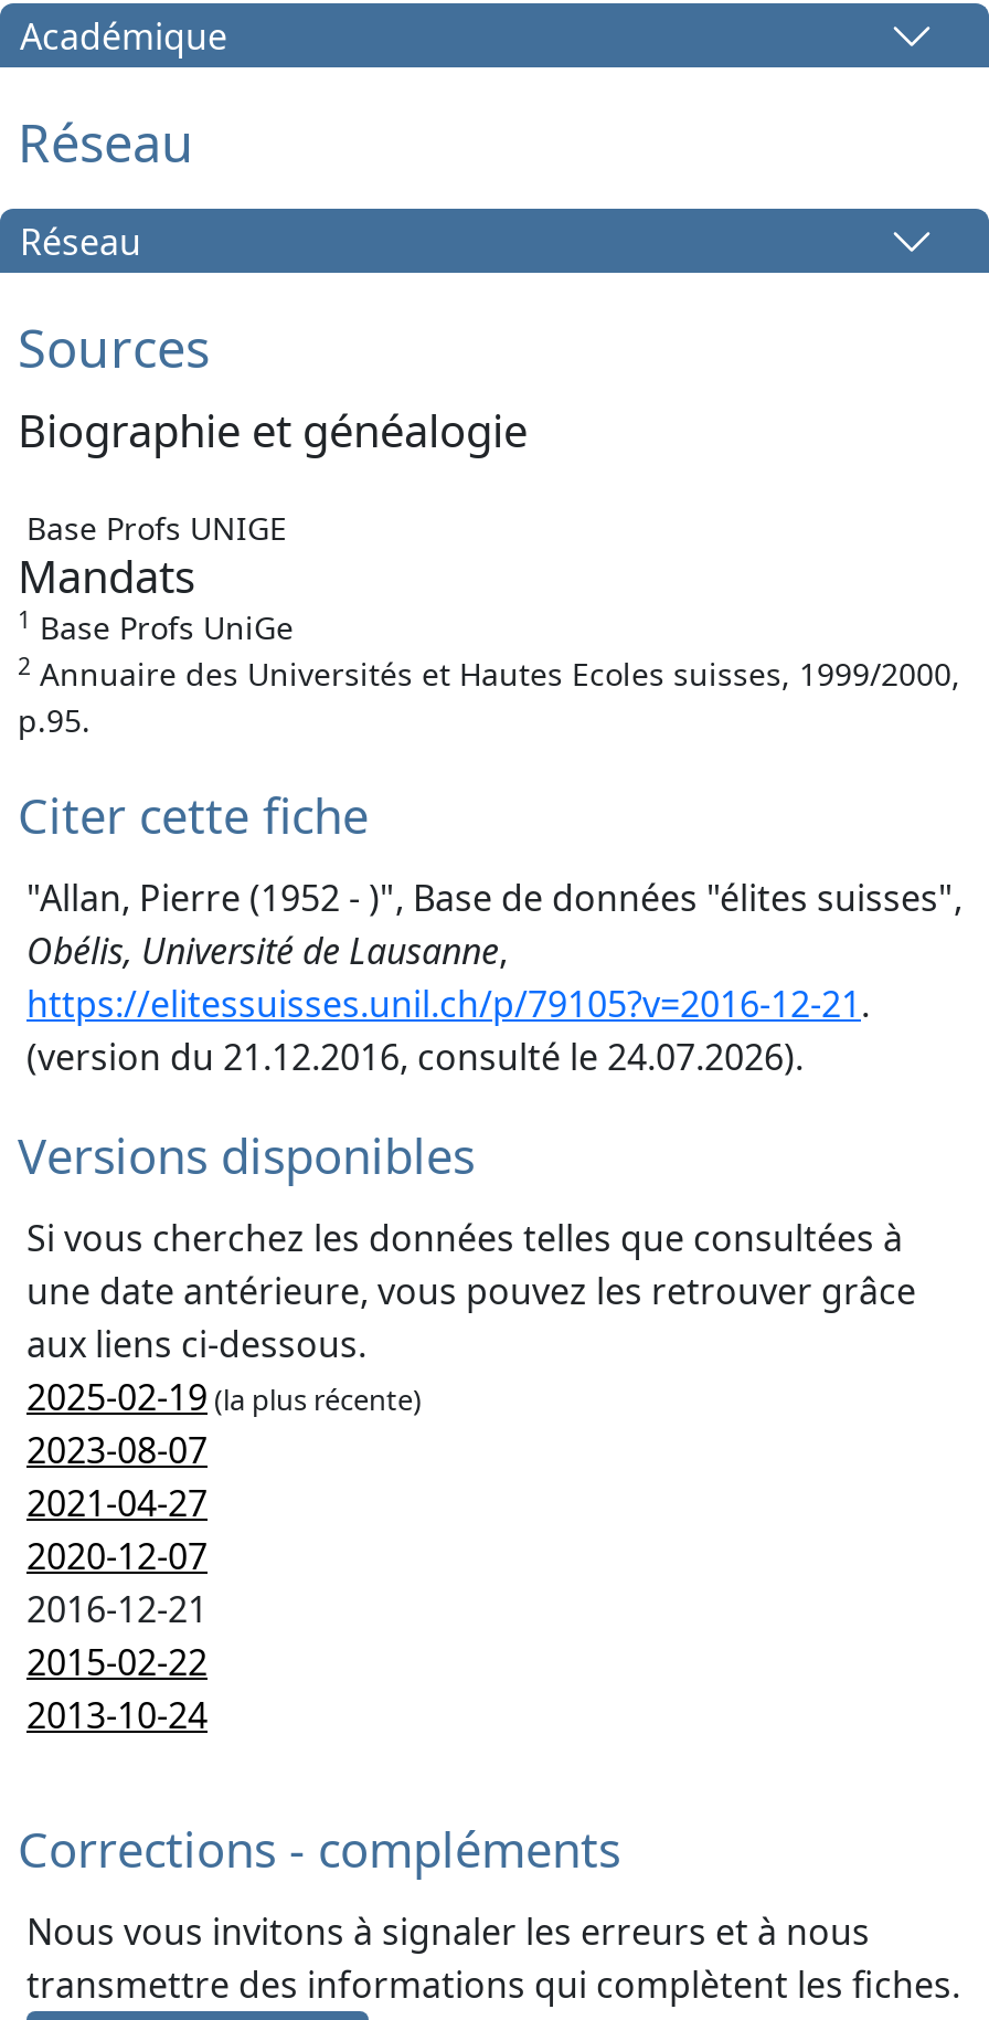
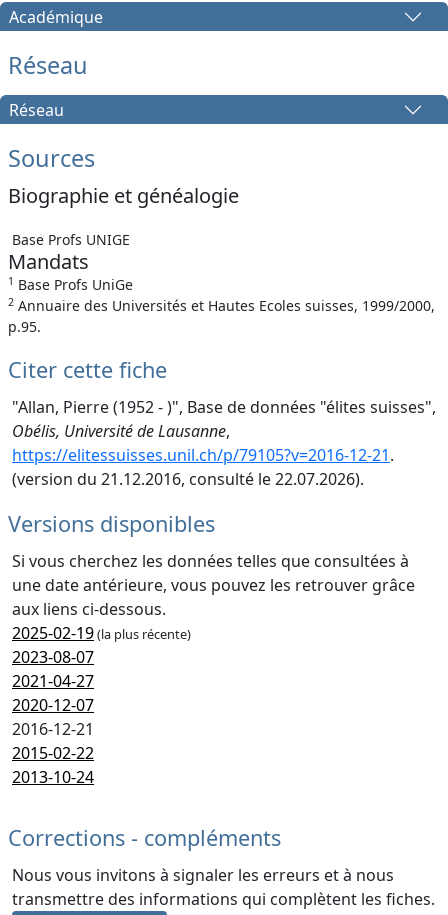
[26,1034,804,1082] (version du 21.12.2016, consulté le 24.07.2026). -> [12,468,364,490] (version du 21.12.2016, consulté le 22.07.2026).

